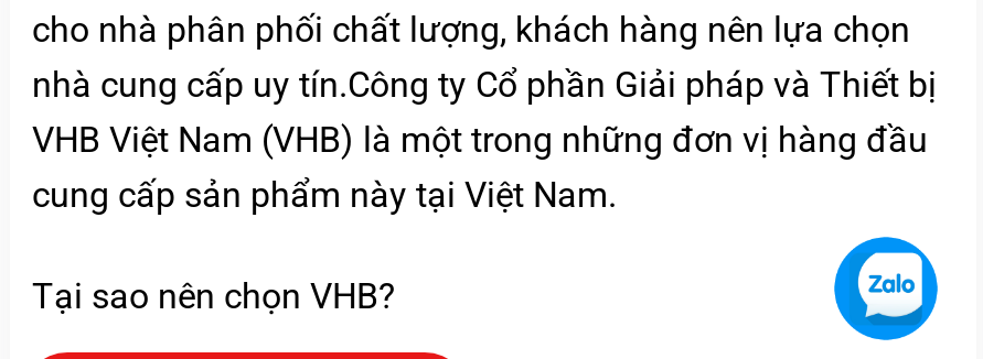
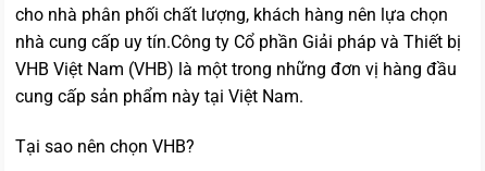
[831,233,941,344] [image] -> none

